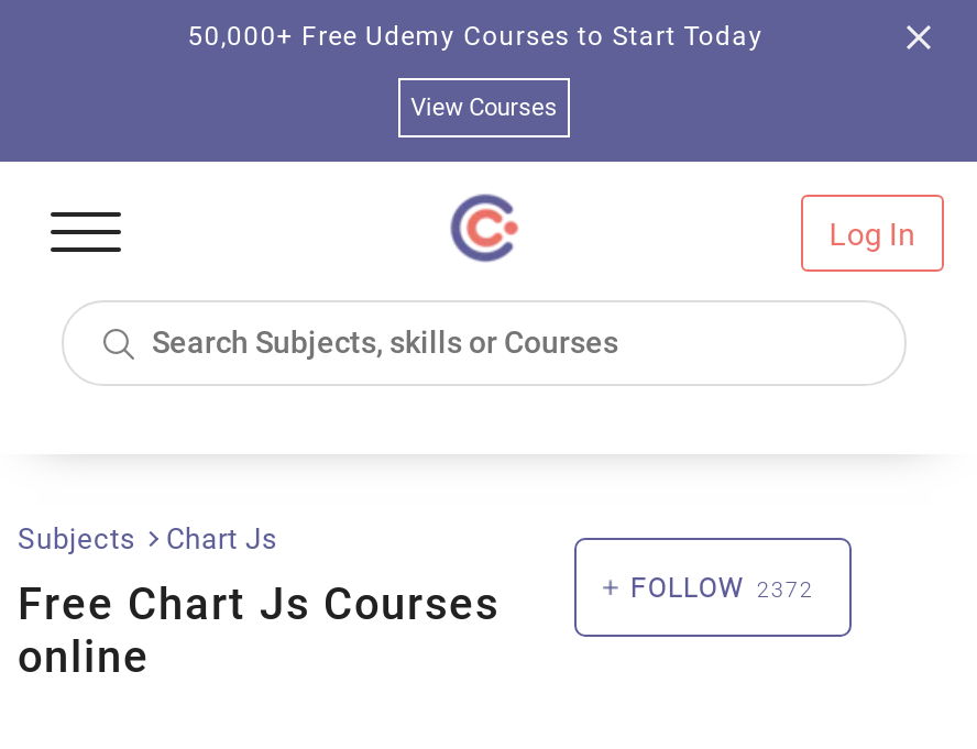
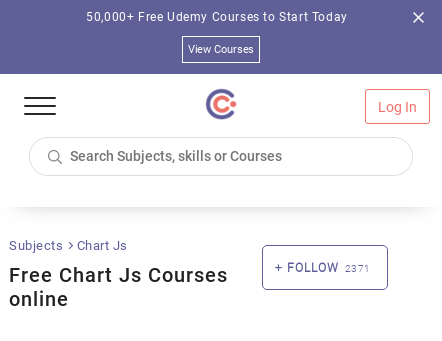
[630,573,814,604] FOLLOW 2372 -> [287,261,371,275] FOLLOW 2371

